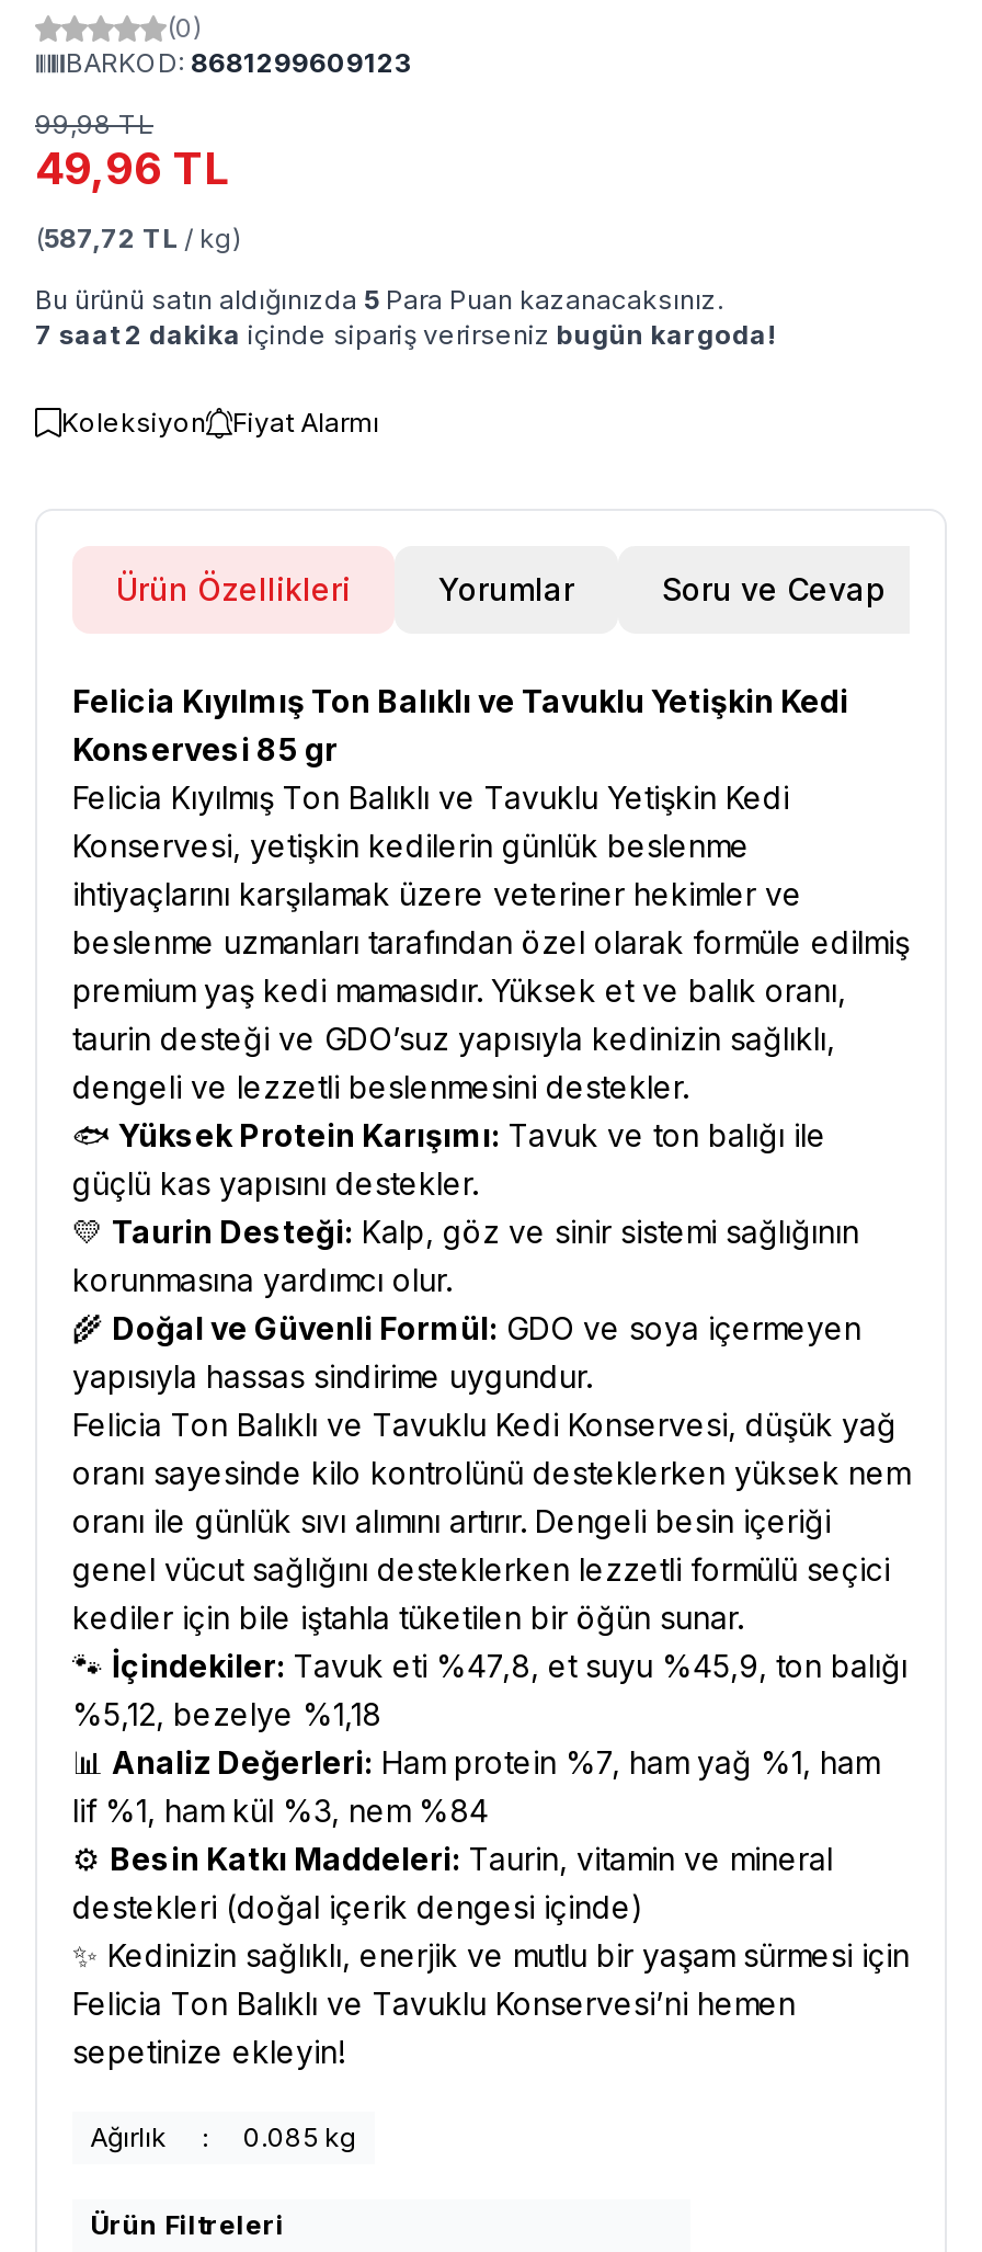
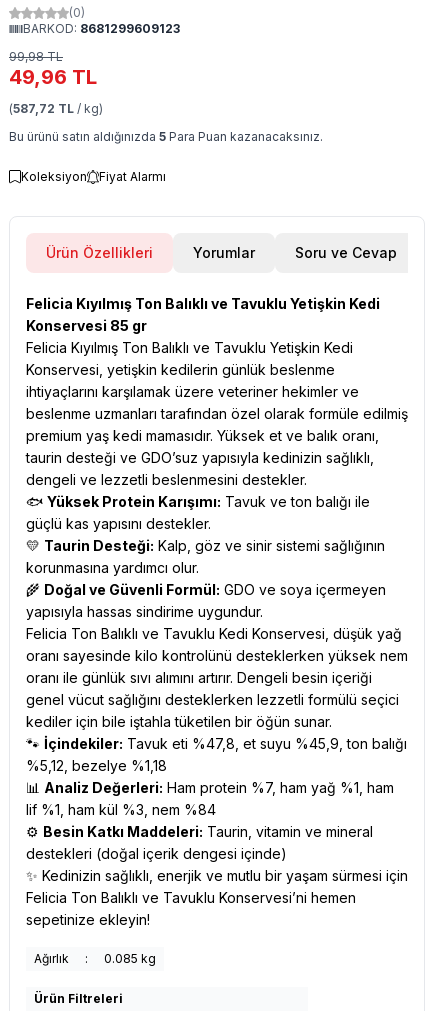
[35,318,776,351] 7 saat 2 dakika içinde sipariş verirseniz bugün kargoda! -> none

